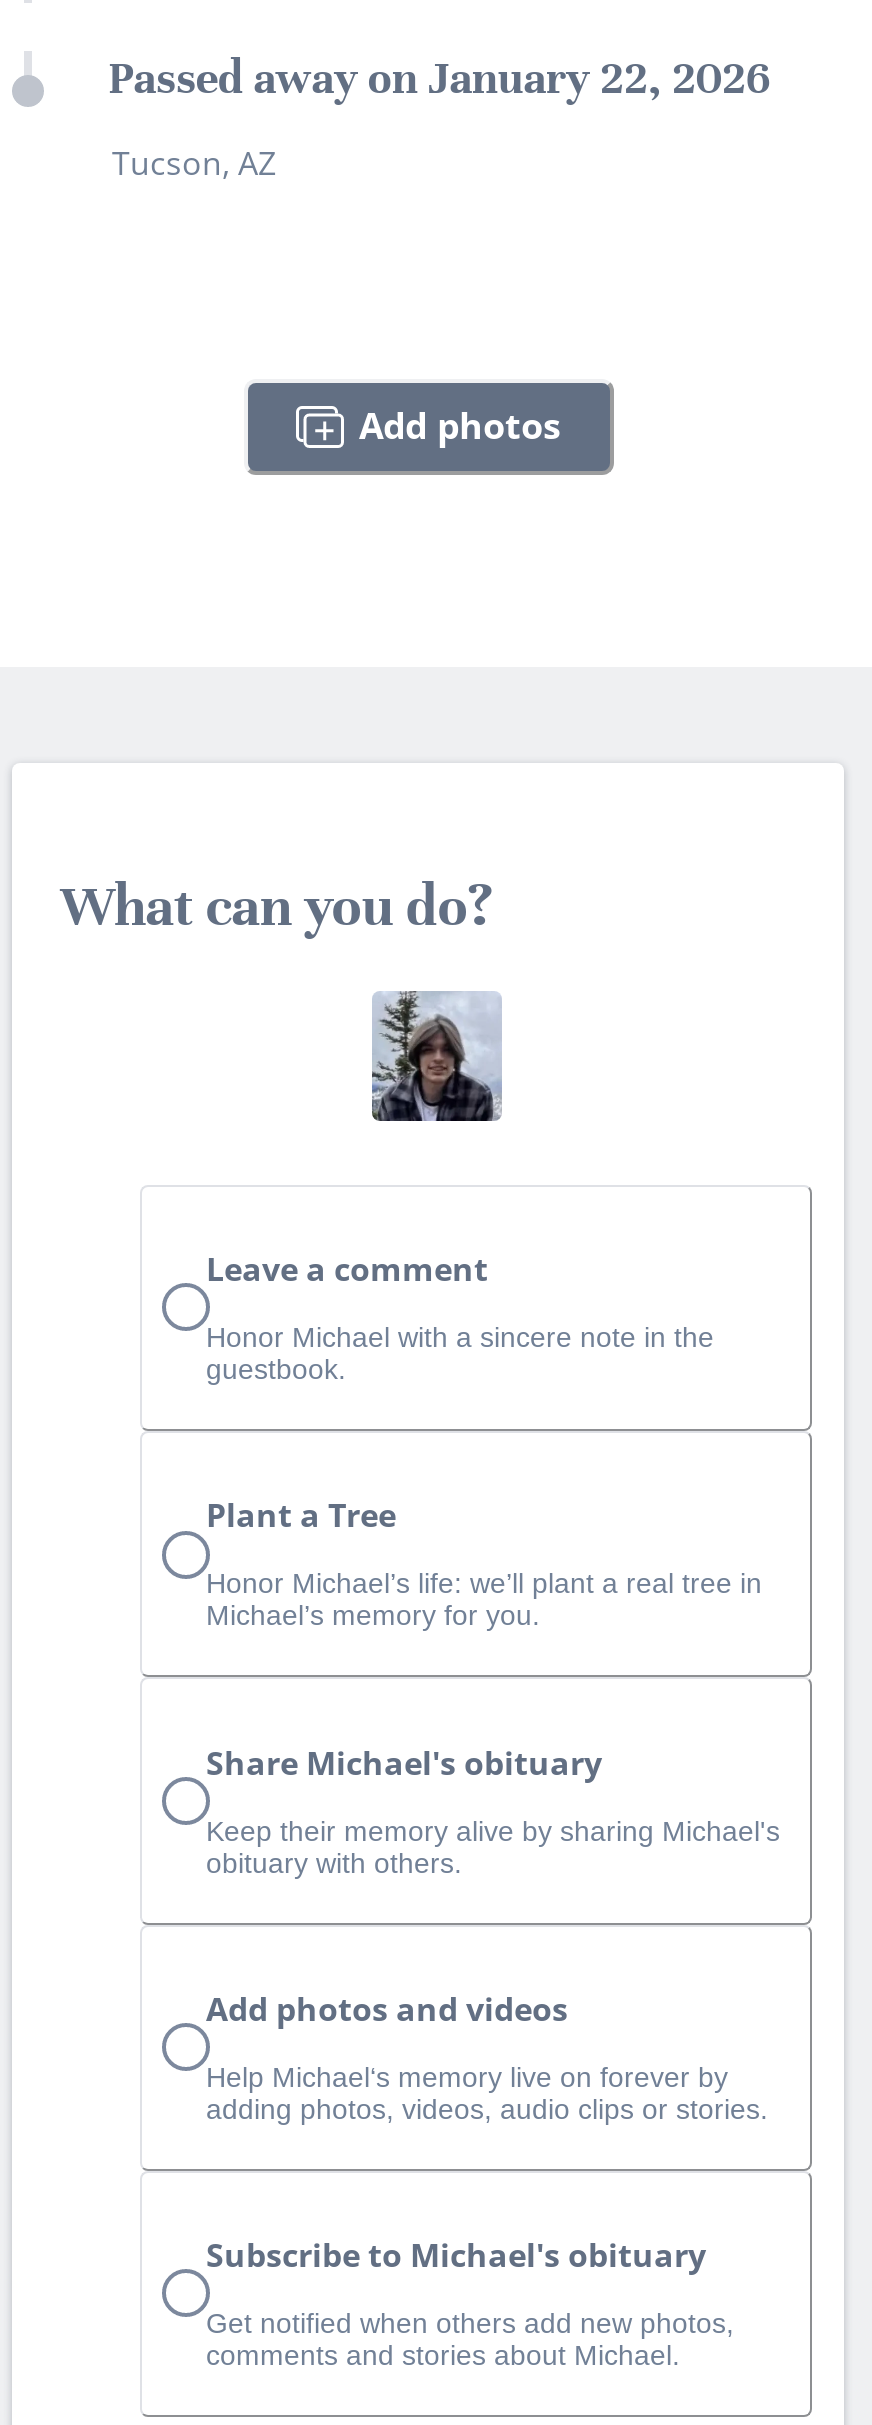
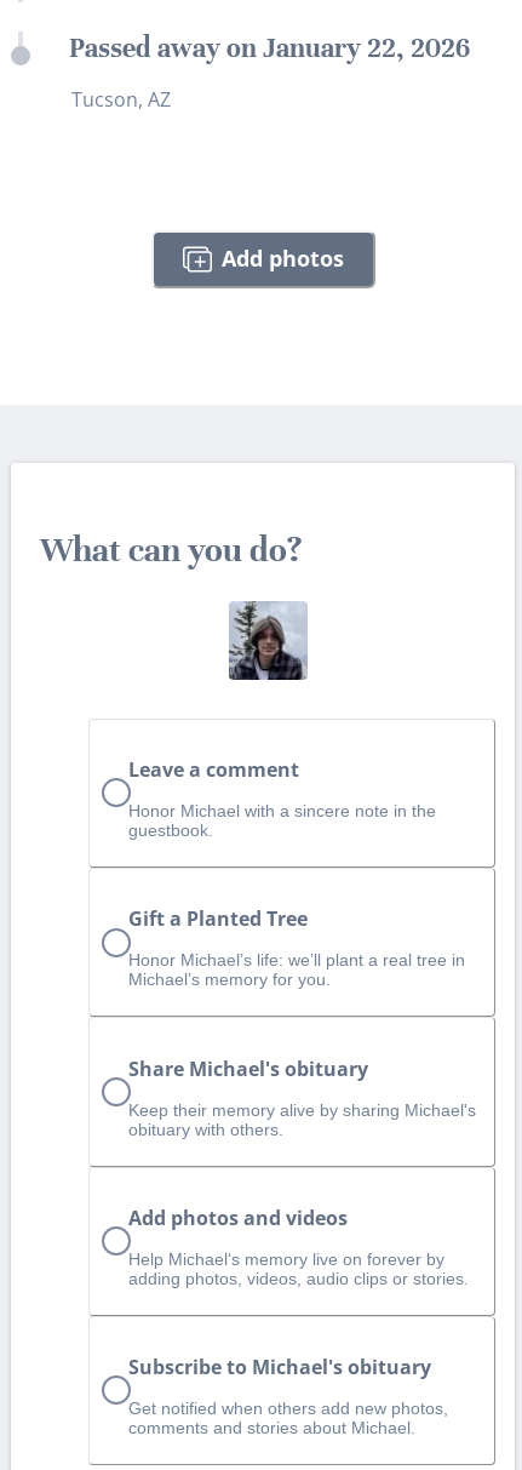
[206,1494,396,1538] Plant a Tree -> [128,906,308,932] Gift a Planted Tree

